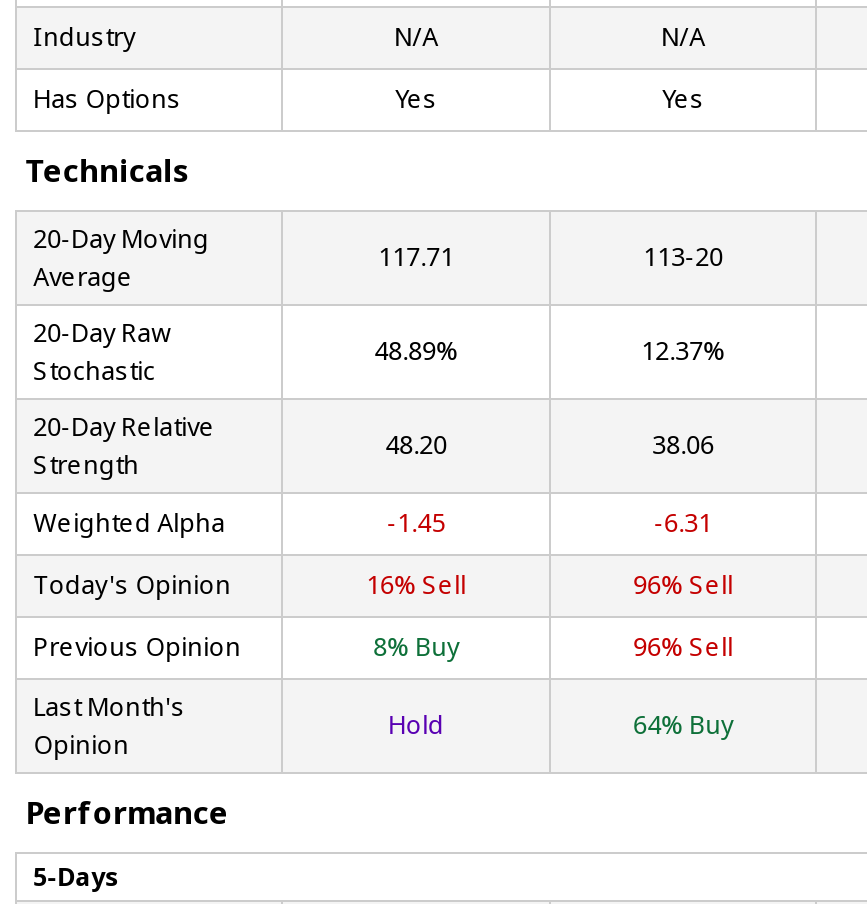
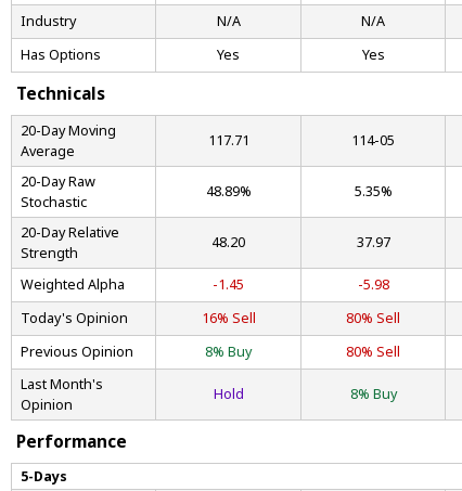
[643,240,723,274] 113-20 -> [351,131,395,150] 114-05
[641,334,725,368] 12.37% -> [354,182,392,201] 5.35%
[652,428,714,462] 38.06 -> [356,233,390,251] 37.97
[654,506,712,540] -6.31 -> [357,275,389,294] -5.98
[633,568,733,602] 96% Sell -> [346,309,400,327] 80% Sell
[633,630,733,664] 96% Sell -> [346,343,400,361] 80% Sell
[633,708,733,742] 64% Buy -> [350,385,396,403] 8% Buy

